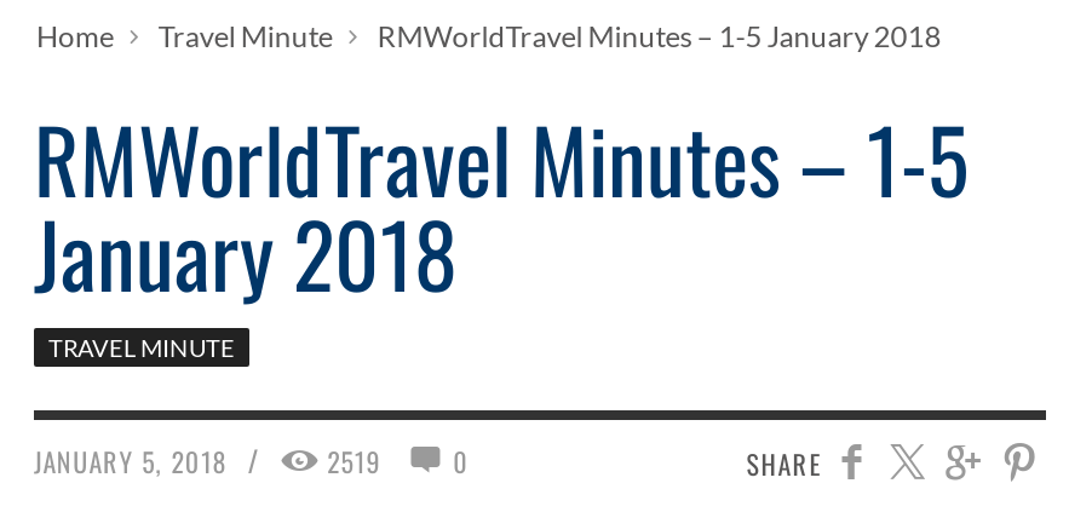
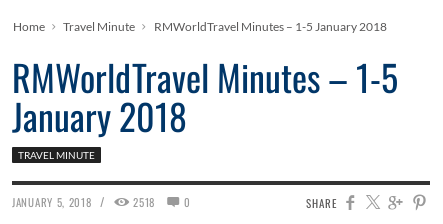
[34,439,469,480] JANUARY 5, 2018 / 2519 0 -> [12,193,191,210] JANUARY 5, 2018 / 2518 0

